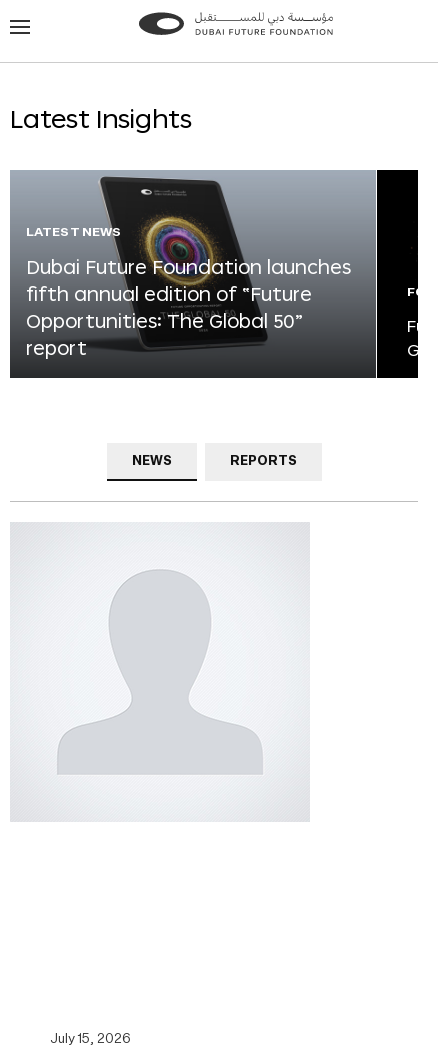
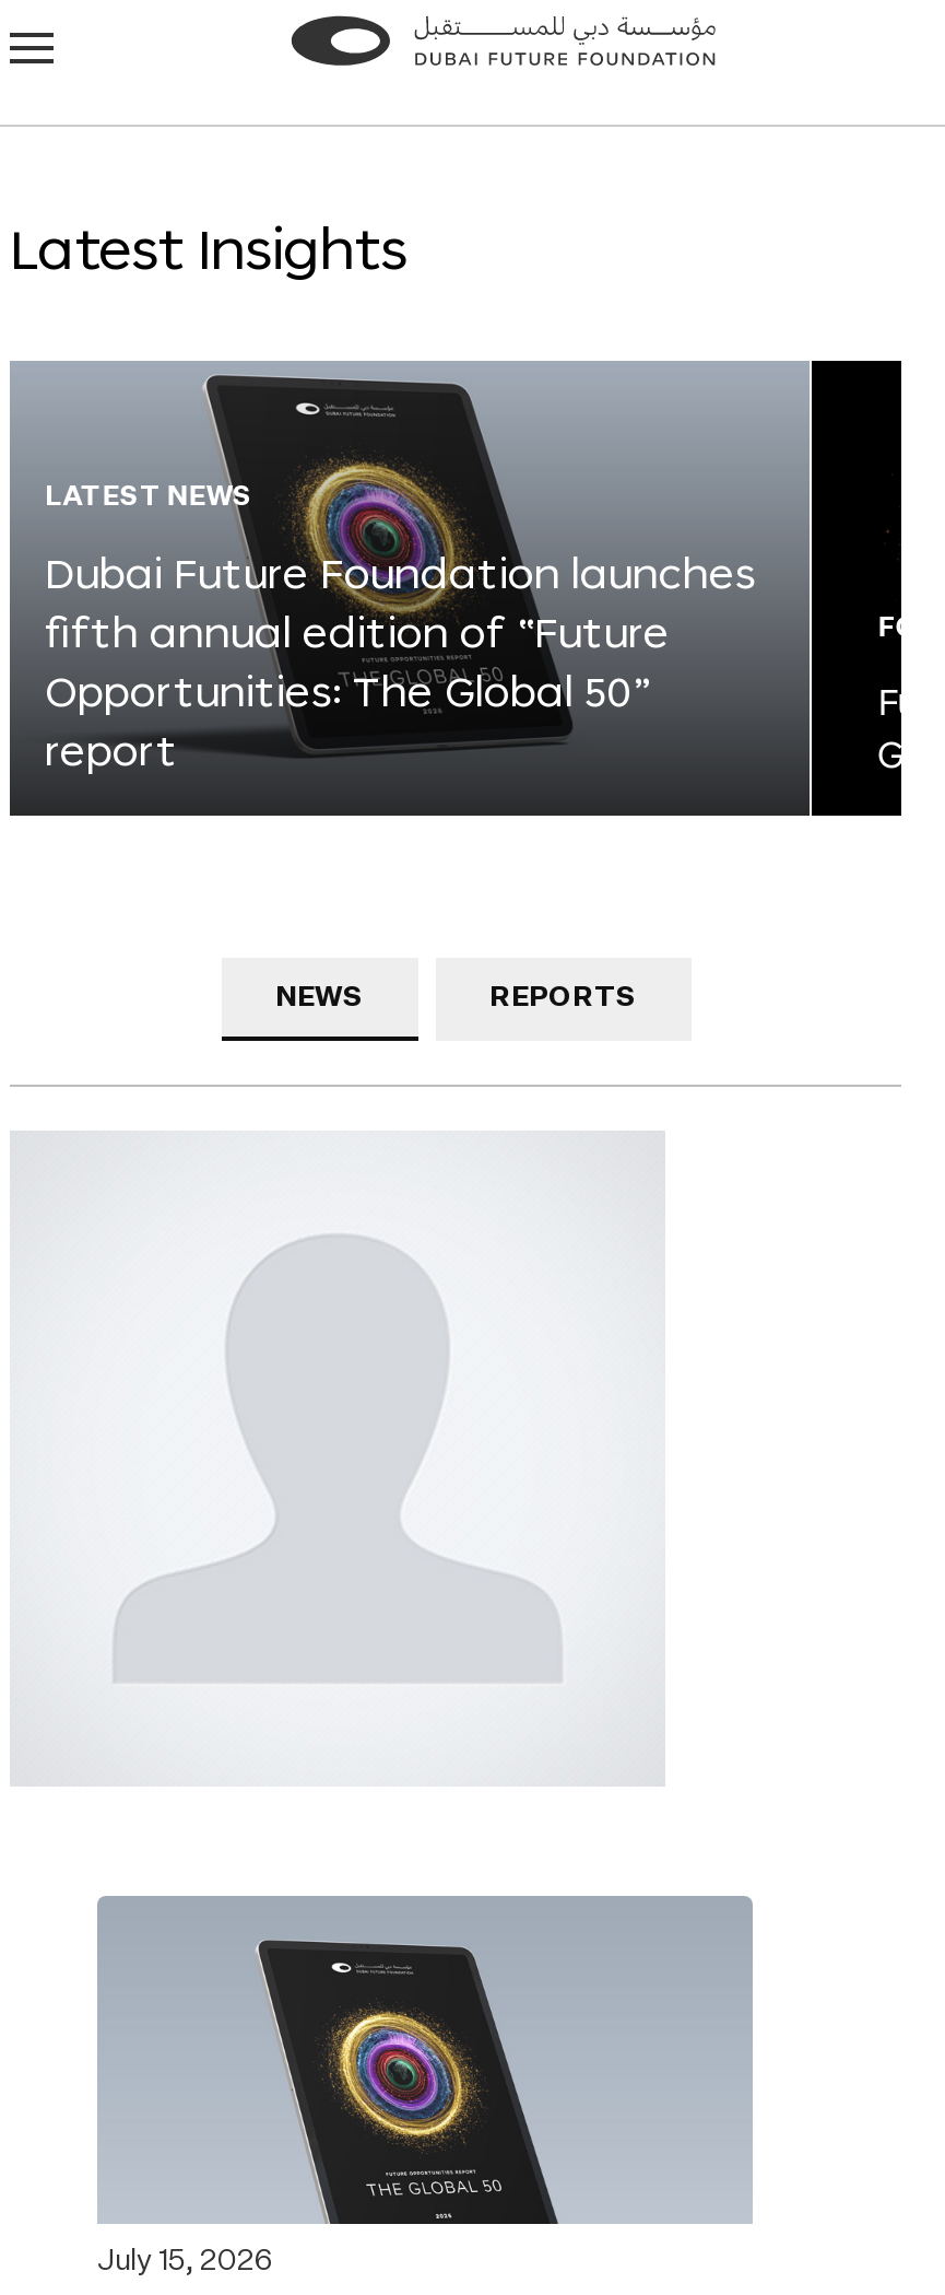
none -> [97,1896,753,2226] [image]

